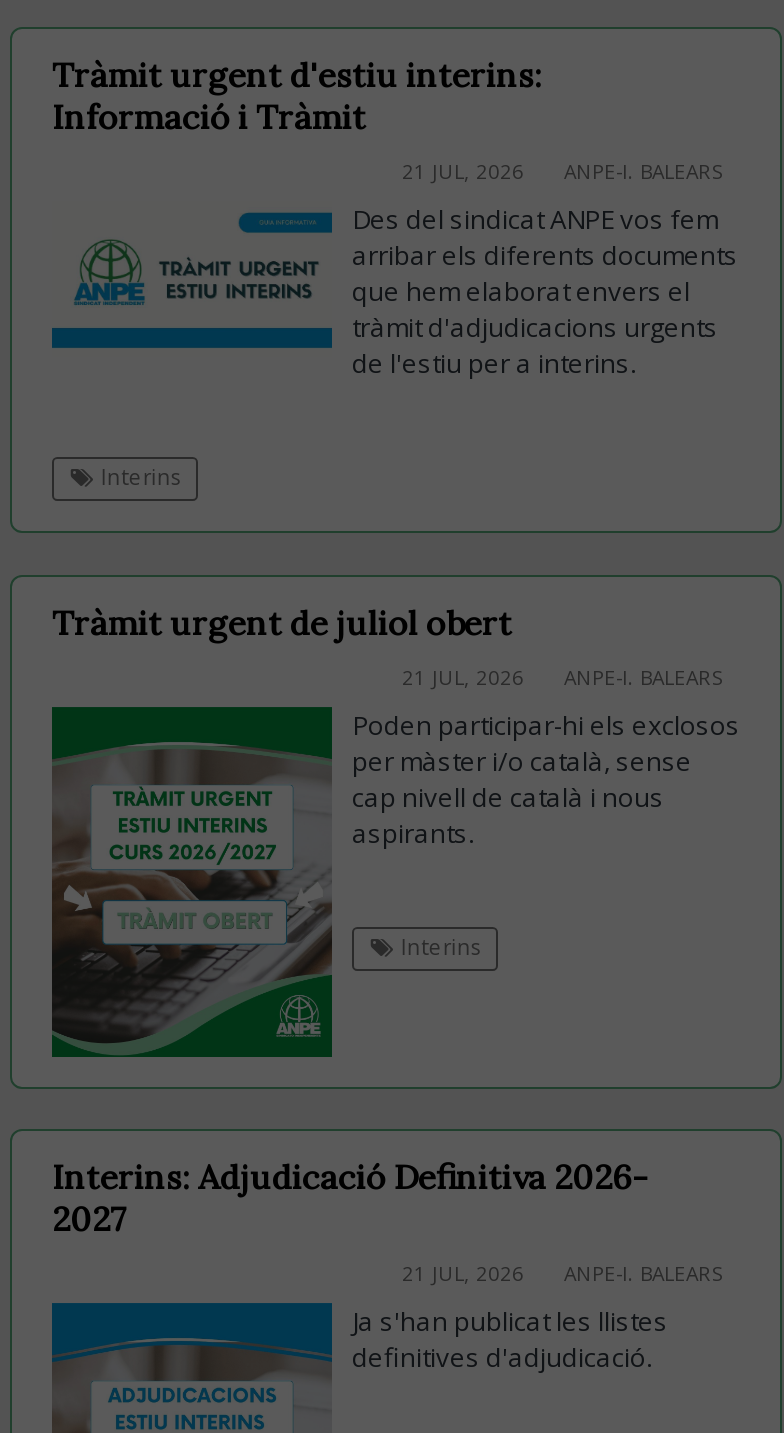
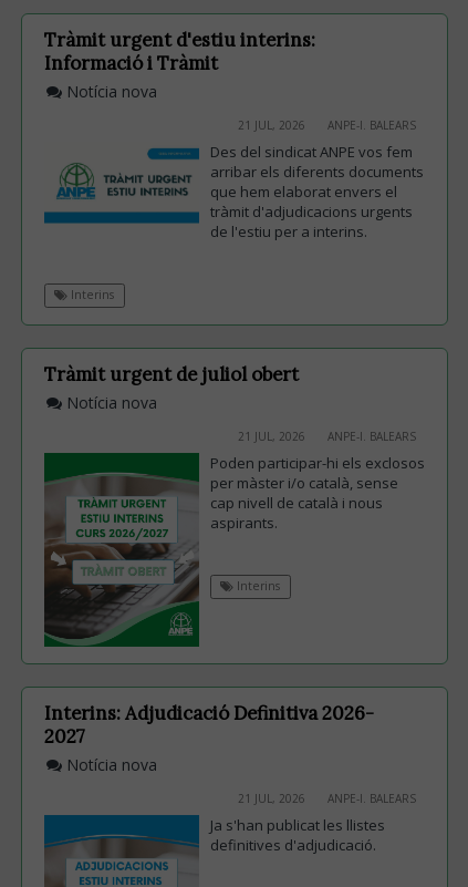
none -> [62,81,157,102] Notícia nova
none -> [62,392,157,413] Notícia nova
none -> [62,754,157,775] Notícia nova

